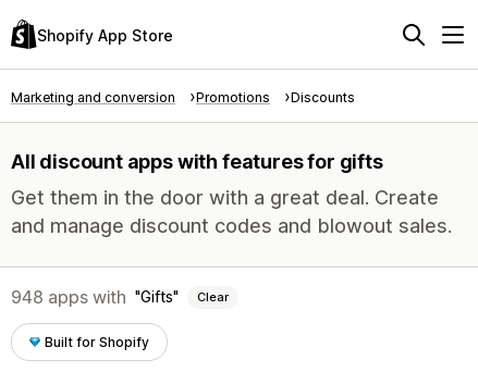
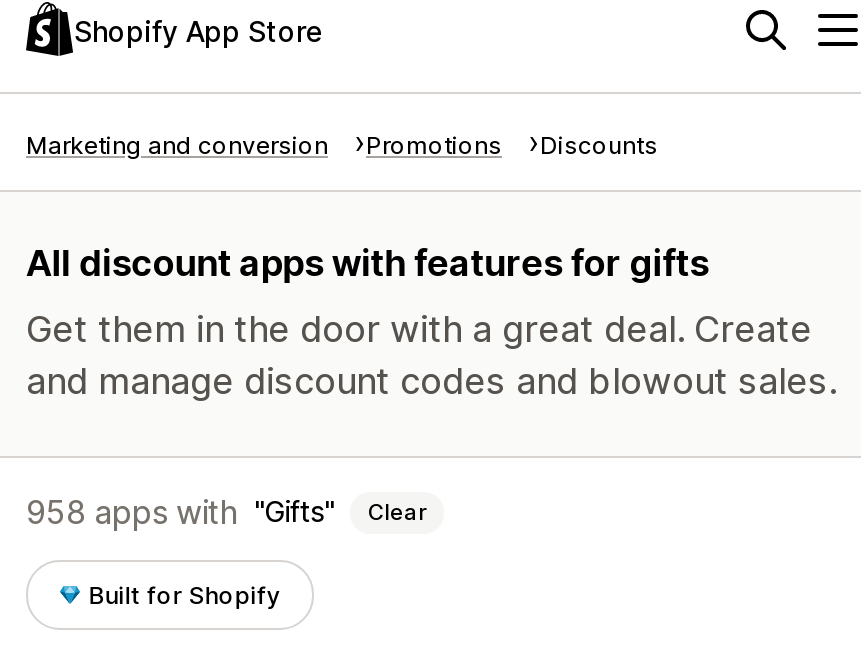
[11,286,229,308] 948 apps with Gifts Clear -> [26,492,426,532] 958 apps with Gifts Clear

